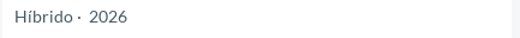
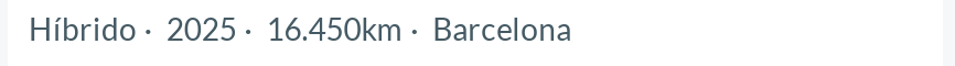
[89,6,127,26] 2026 -> [166,11,571,48] 2025 | 16.450km | Barcelona

